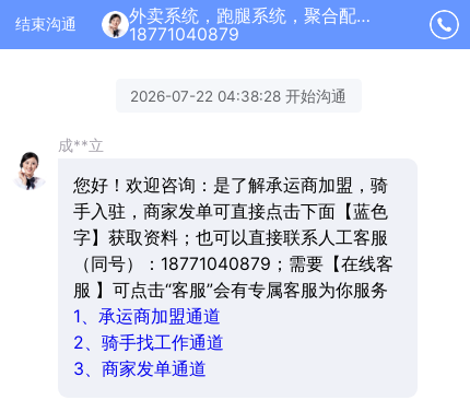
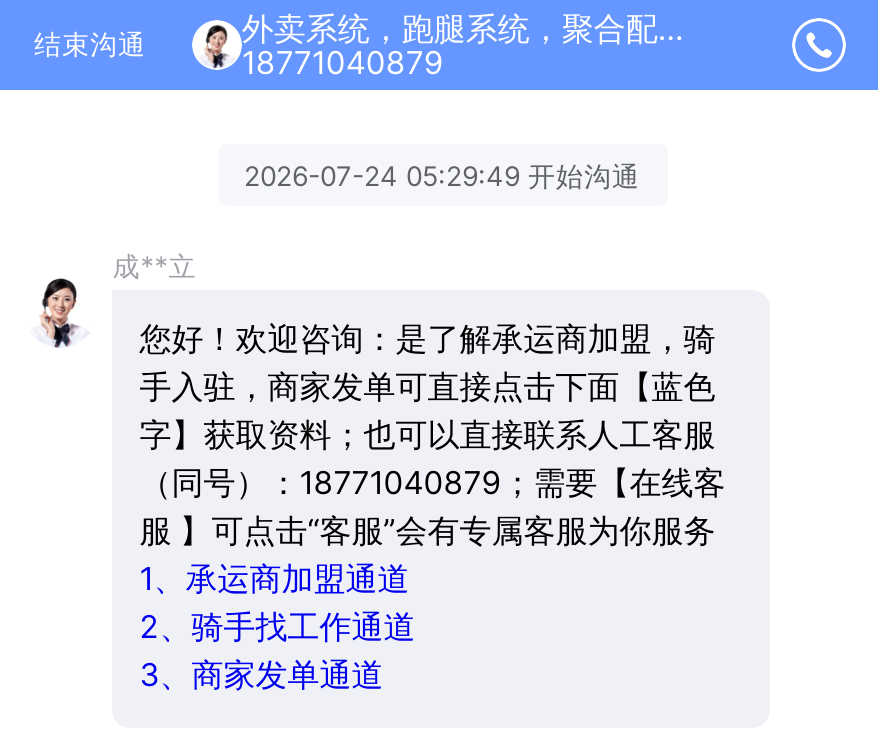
[130,87,346,104] 2026-07-22 04:38:28 开始沟通 -> [244,159,640,191] 2026-07-24 05:29:49 开始沟通

